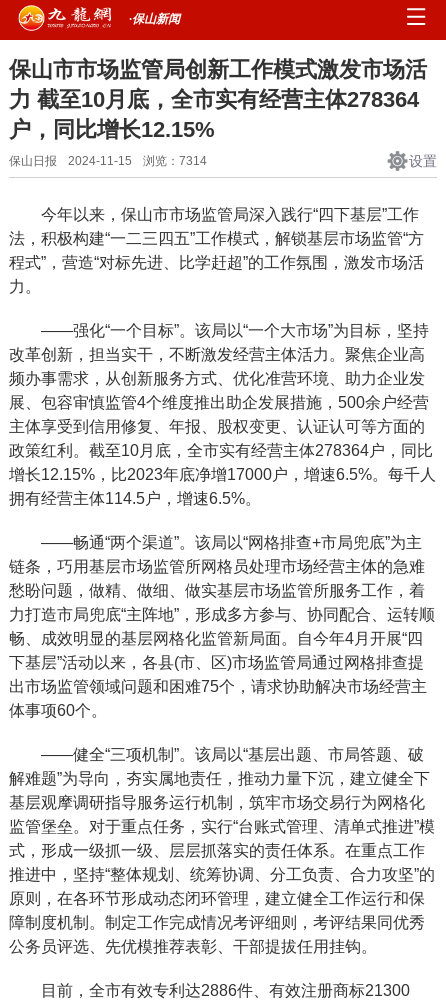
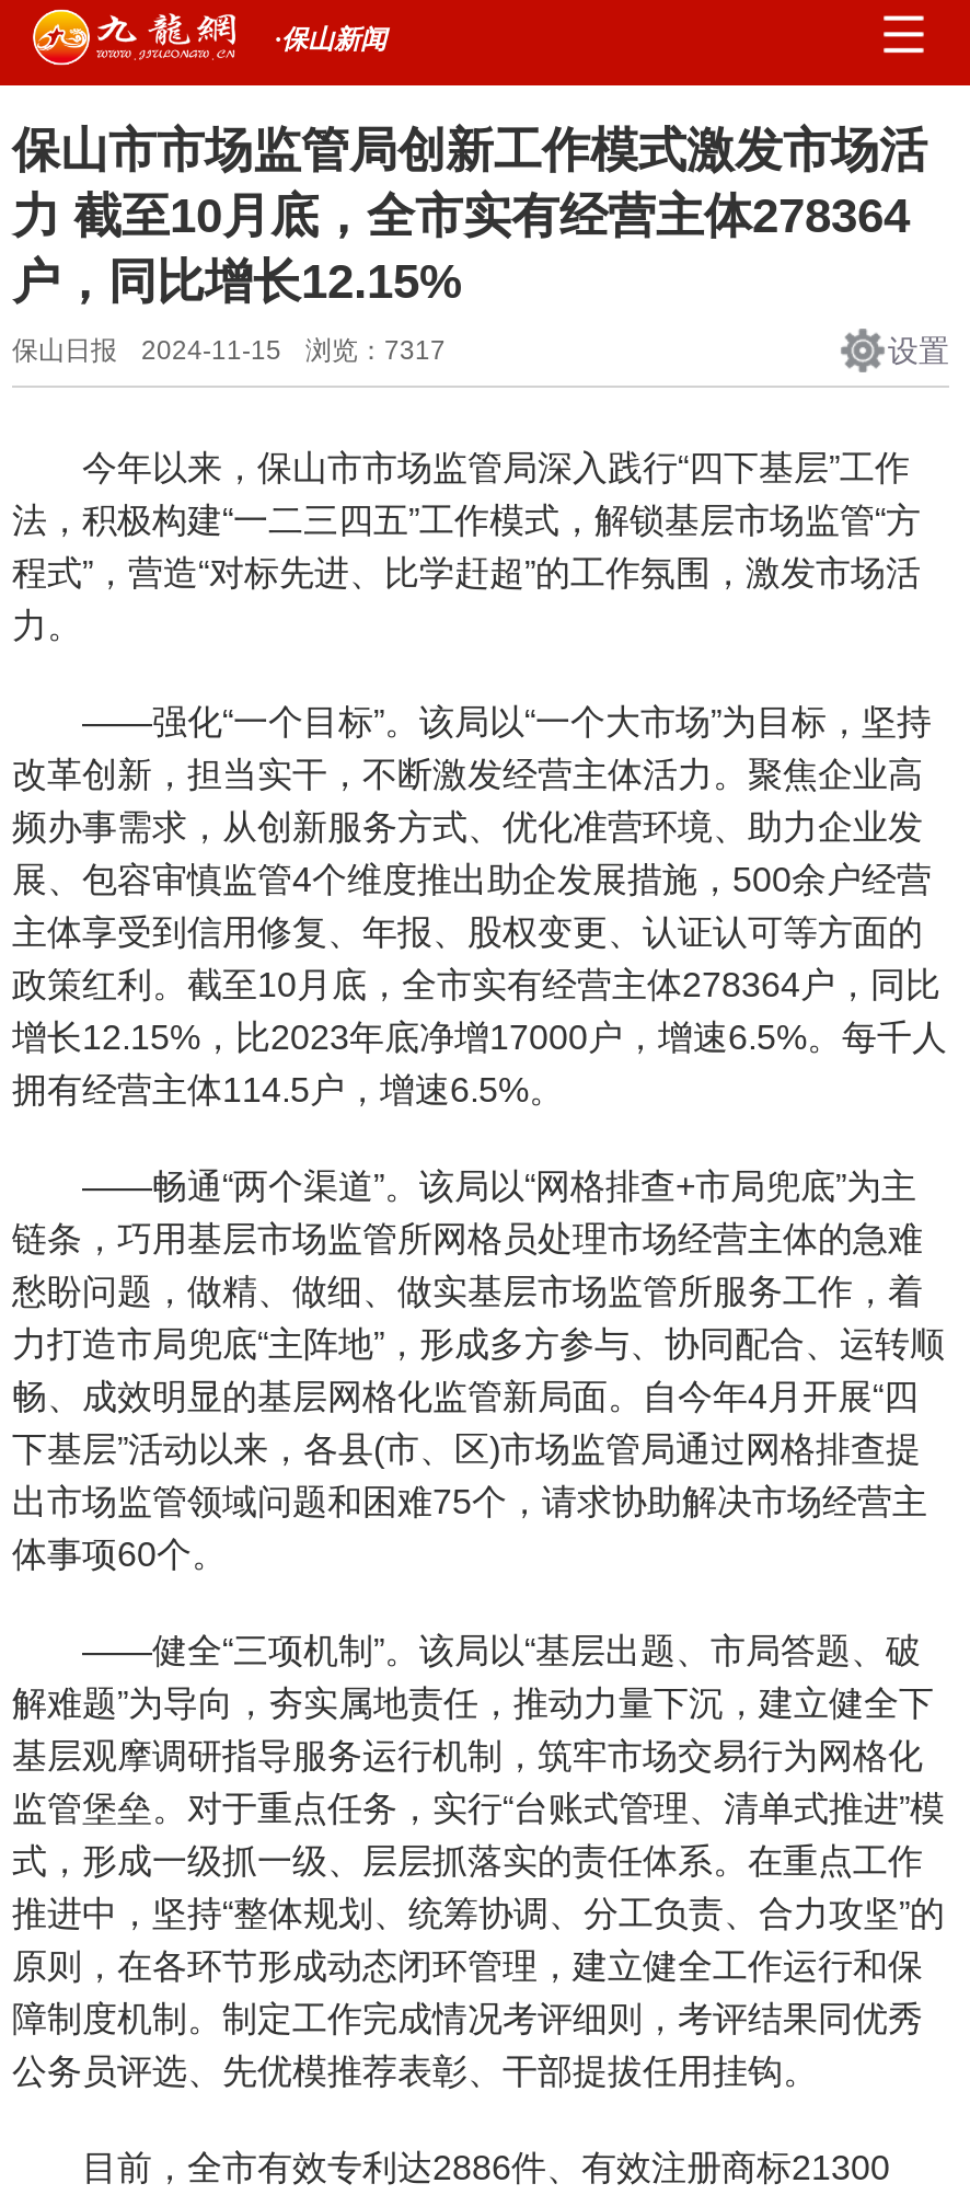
[9,154,207,168] 保山日报 2024-11-15 浏览：7314 -> [12,335,446,366] 保山日报 2024-11-15 浏览：7317

